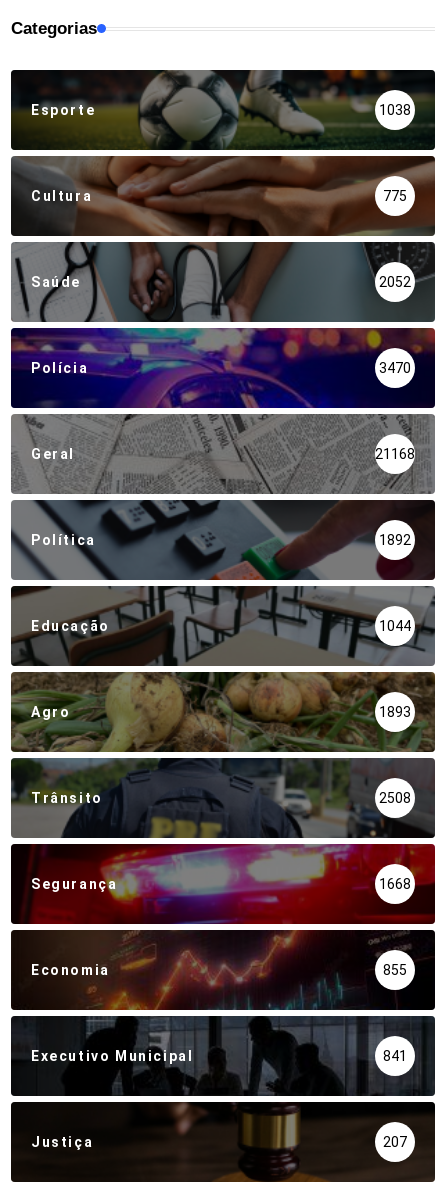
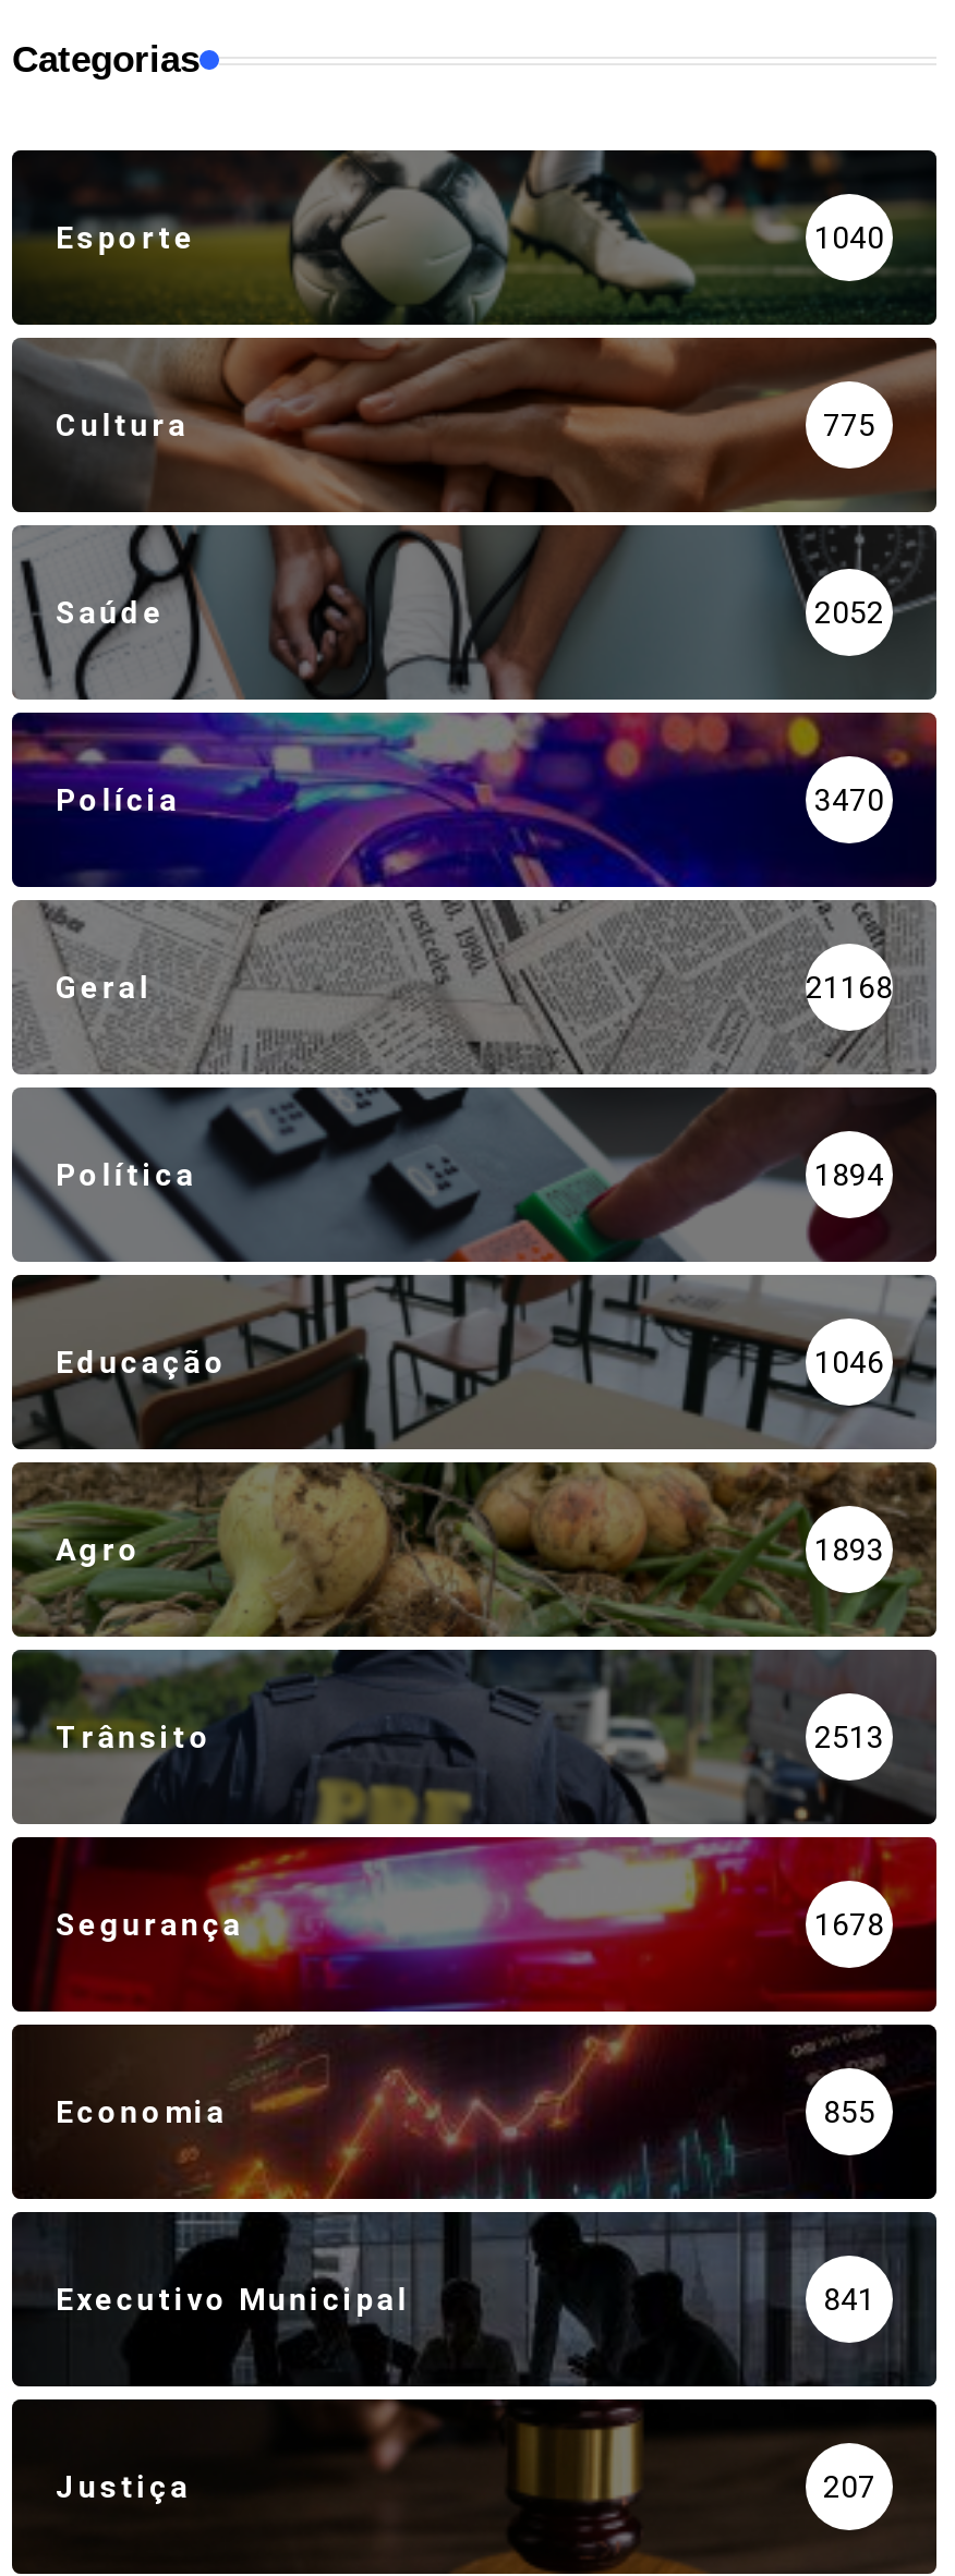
[379,101,411,117] 1038 -> [814,219,884,254] 1040
[379,531,411,547] 1892 -> [814,1156,884,1191] 1894
[379,617,411,633] 1044 -> [814,1344,884,1378] 1046
[379,789,411,805] 2508 -> [814,1718,884,1753] 2513
[379,875,411,891] 1668 -> [814,1906,884,1941] 1678

